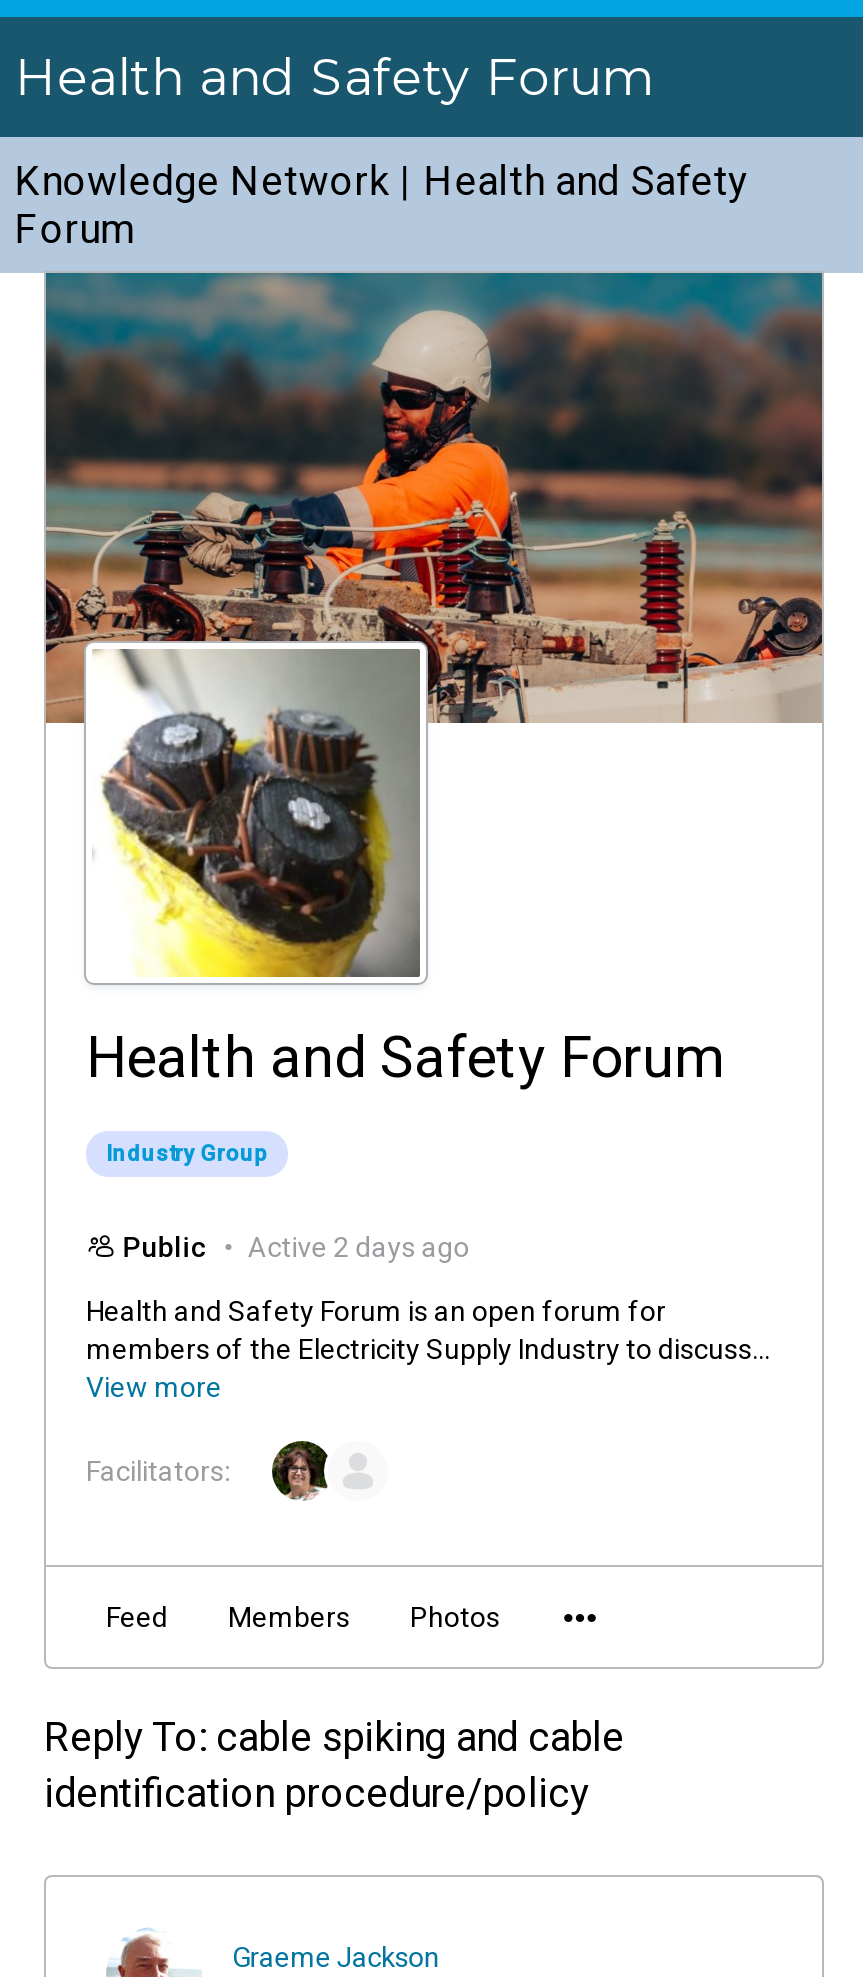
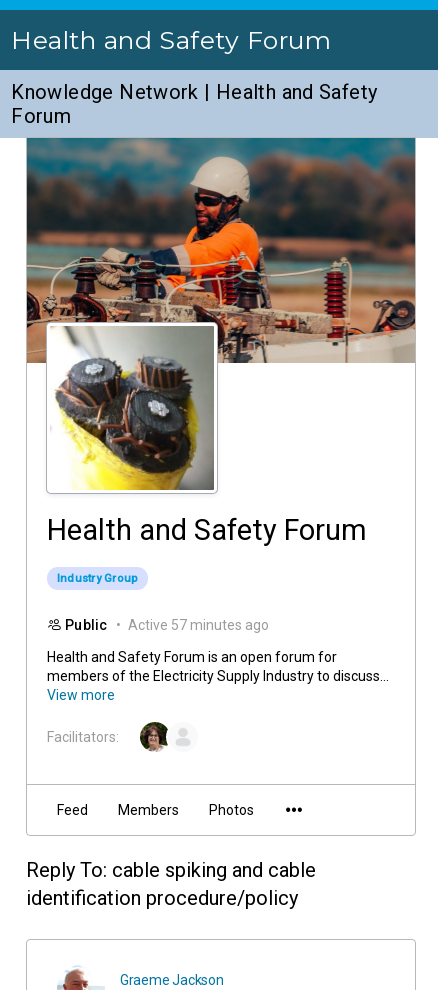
[241,1231,469,1263] Active 2 days ago -> [125,617,269,633] Active 57 minutes ago

